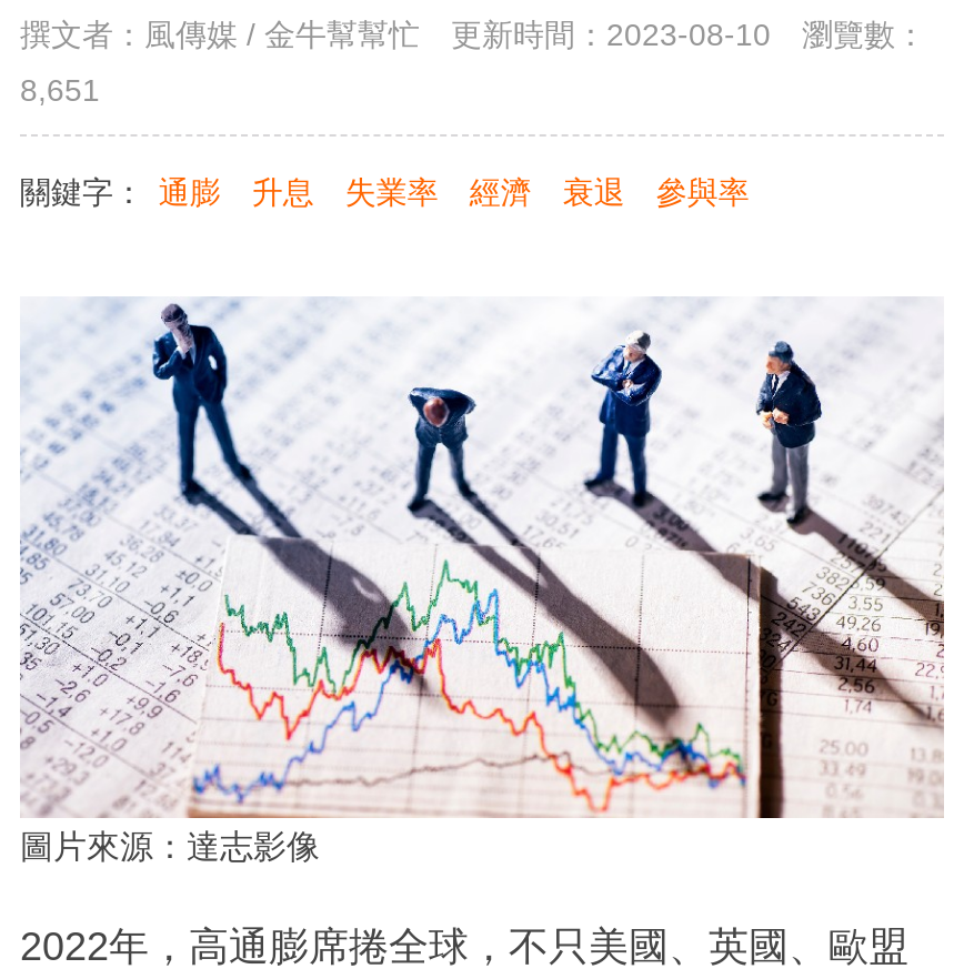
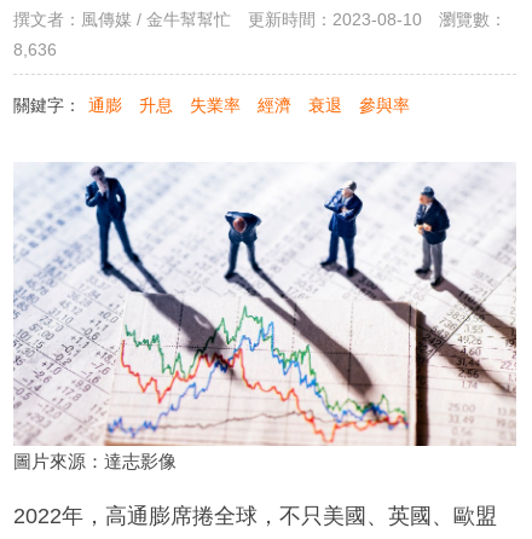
[20,72,100,108] 8,651 -> [13,40,57,59] 8,636

